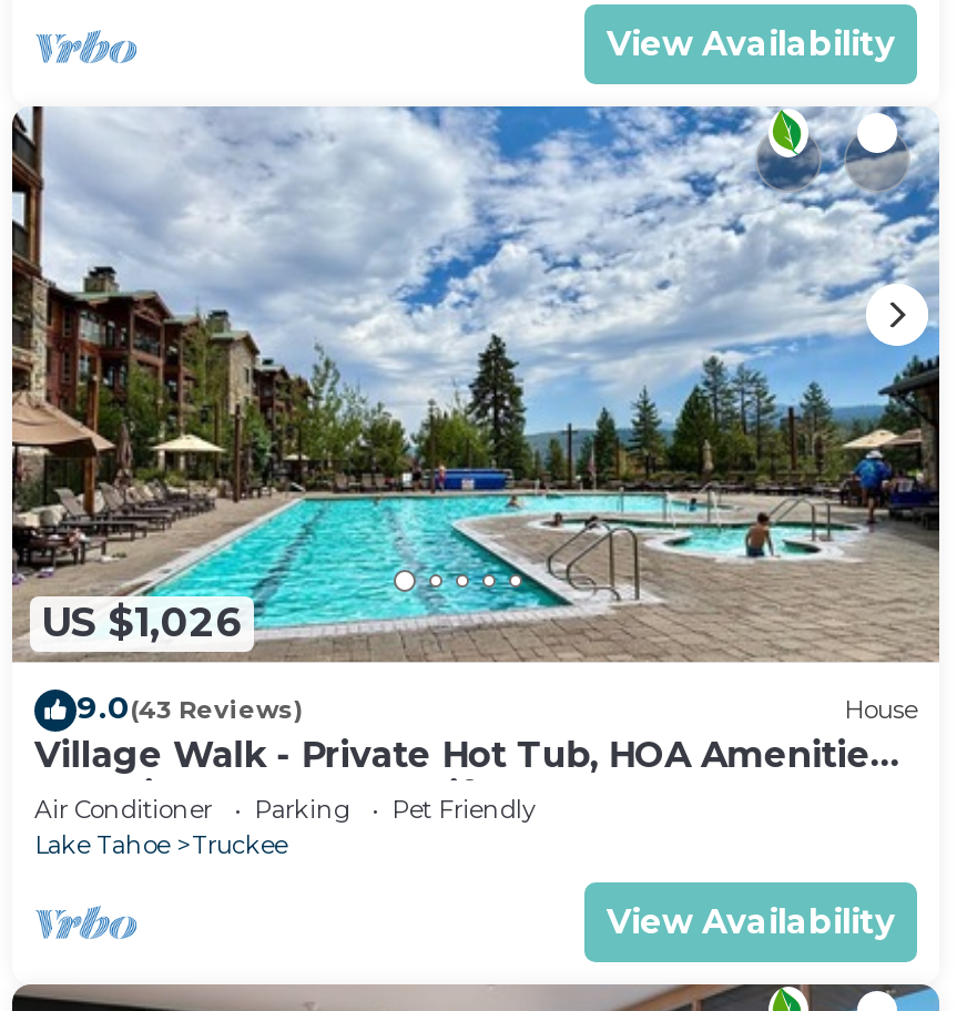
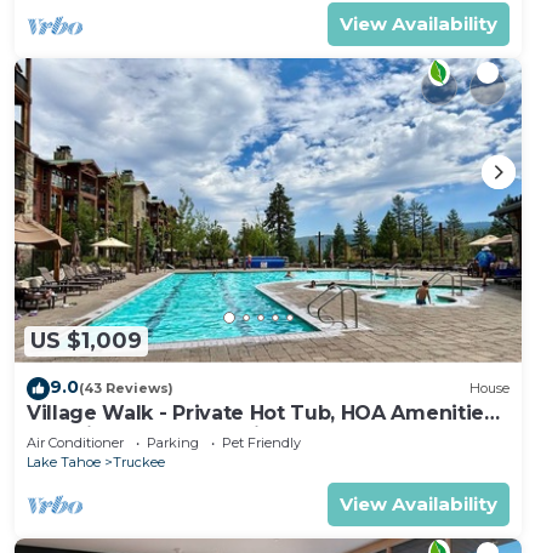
[41,599,243,648] US $1,026 -> [30,328,142,354] US $1,009

